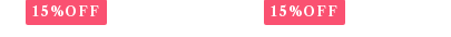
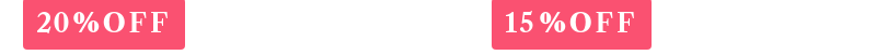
[32,3,100,20] 15%OFF -> [36,6,171,39] 20%OFF

